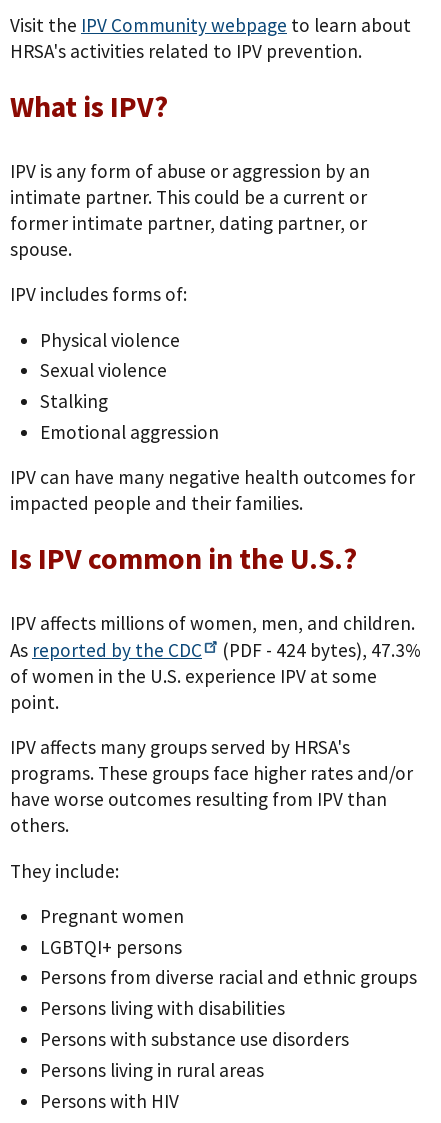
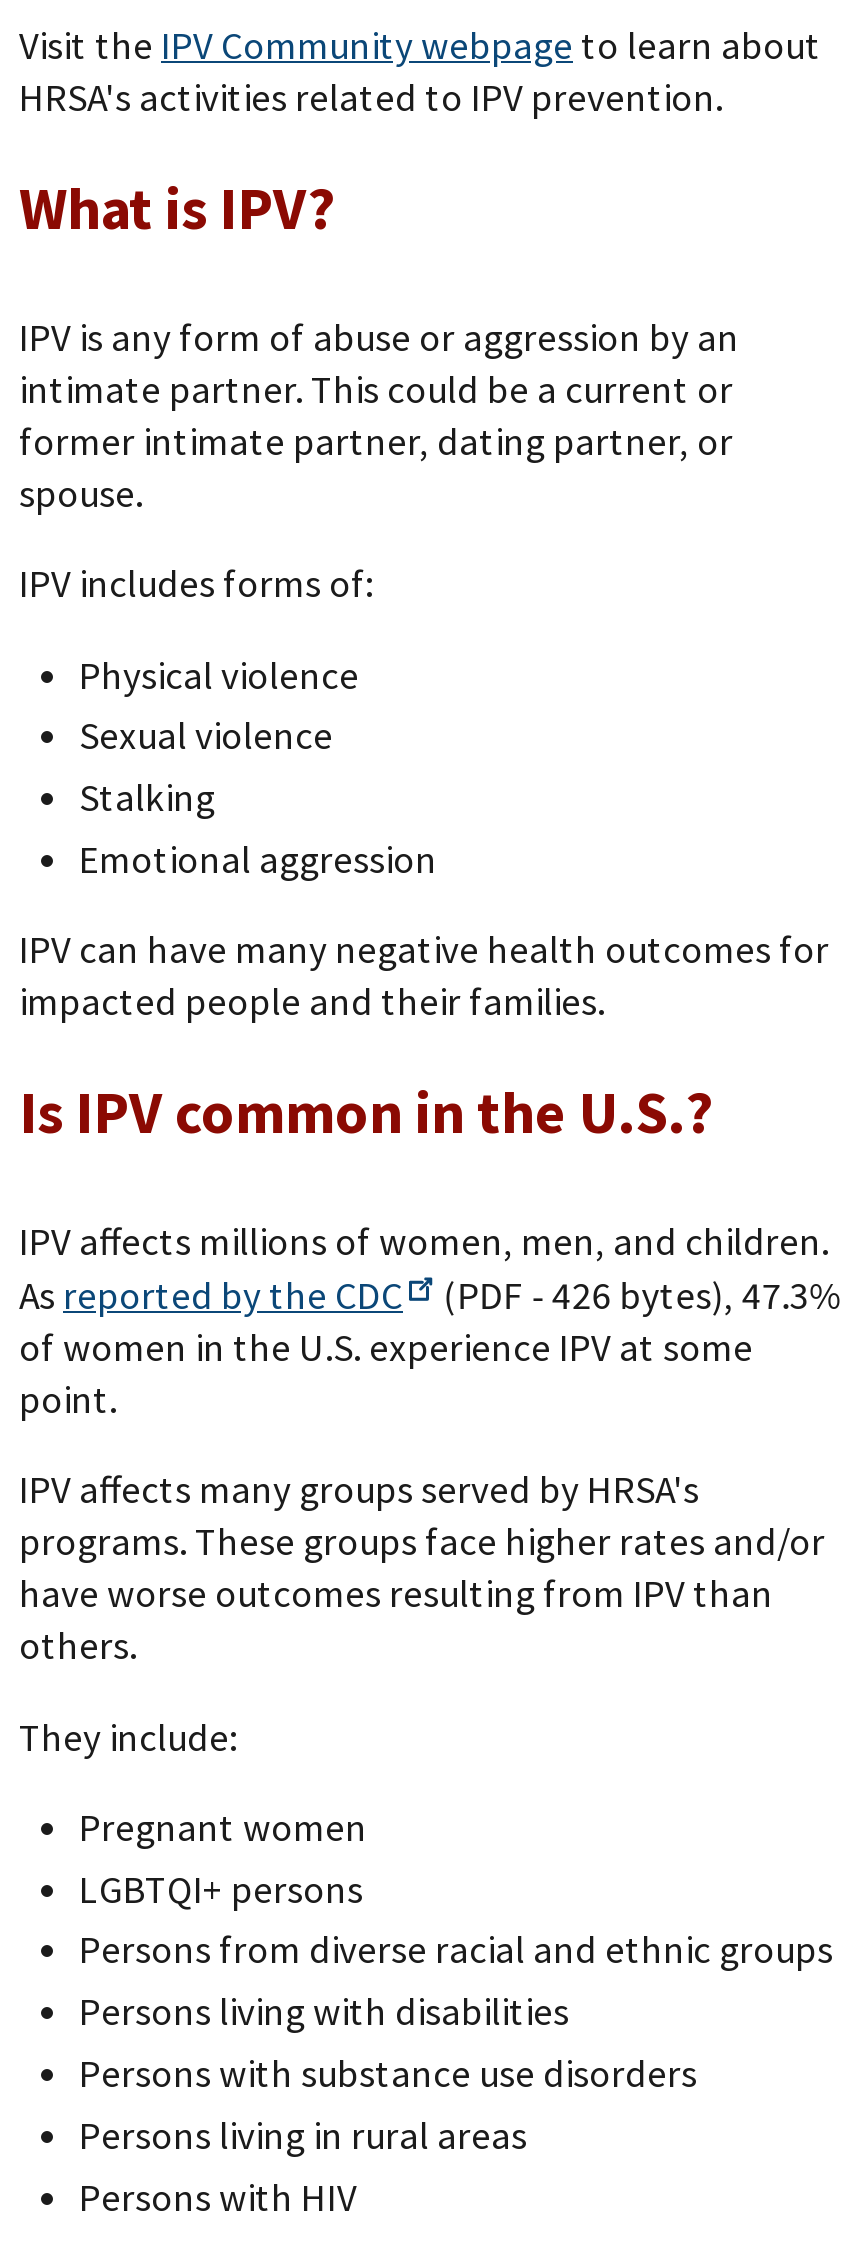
[10,638,421,662] As reported by the CDC (PDF - 424 bytes), 47.3% -> [19,1271,842,1319] As reported by the CDC (PDF - 426 bytes), 47.3%

